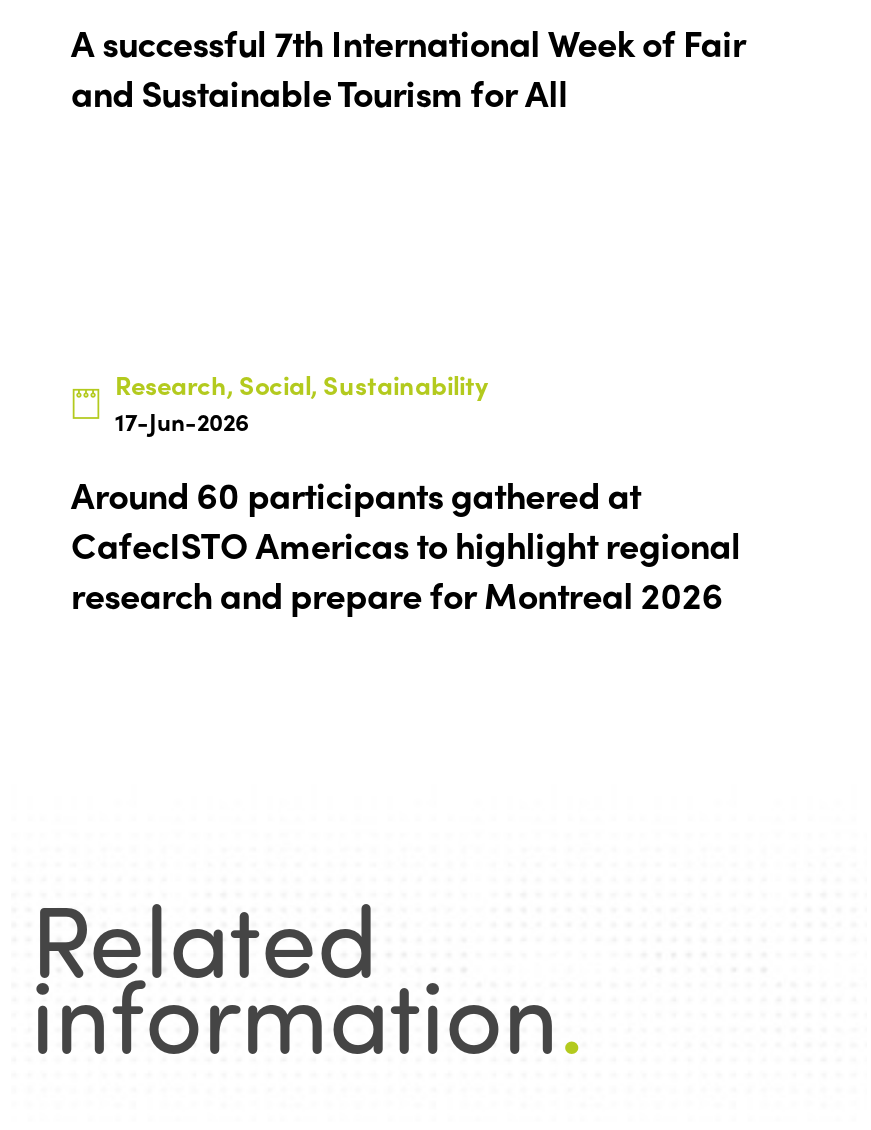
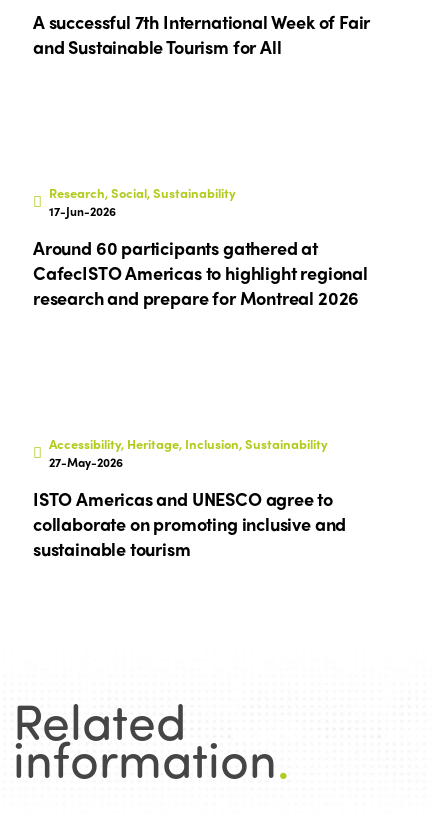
none -> [33,434,346,561] Accessibility, Heritage, Inclusion, Sustainability | 27-May-2026 | ISTO Americas and UNESCO agree to | collaborate on promoting inclusive and | sustainable tourism

